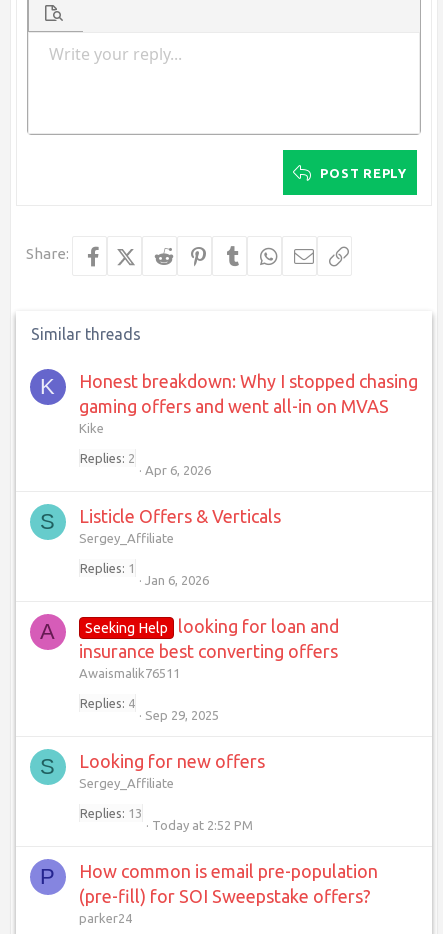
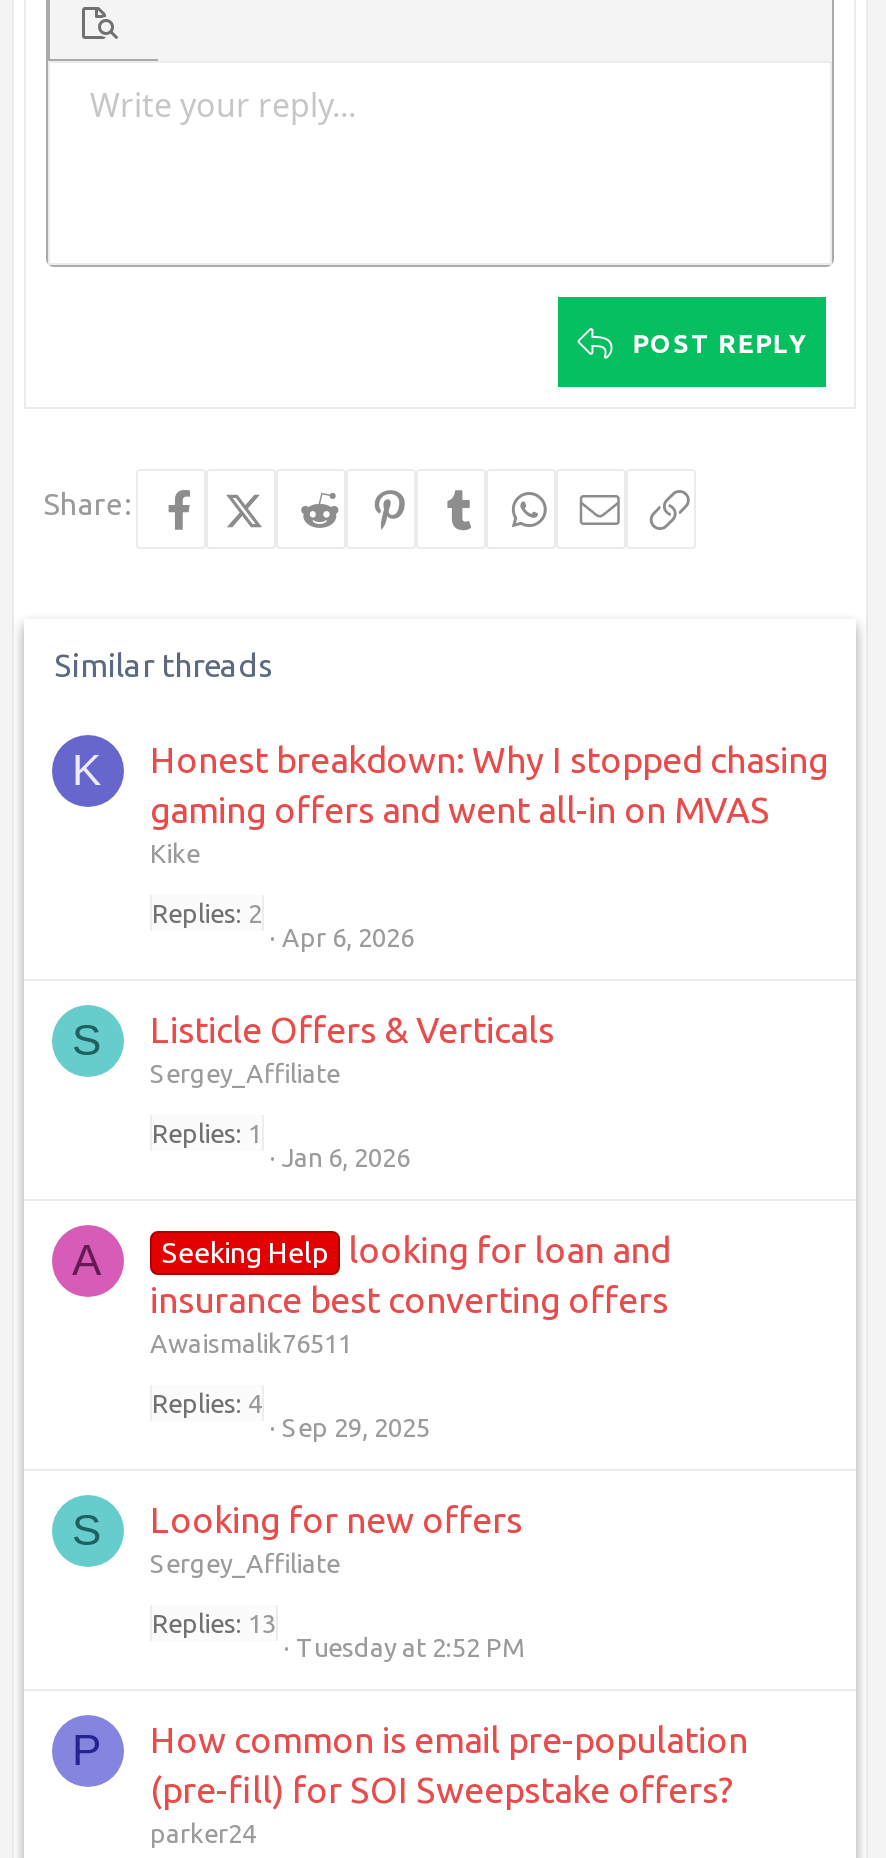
[152,818,253,832] Today at 2:52 PM -> [296,1633,524,1661] Tuesday at 2:52 PM

